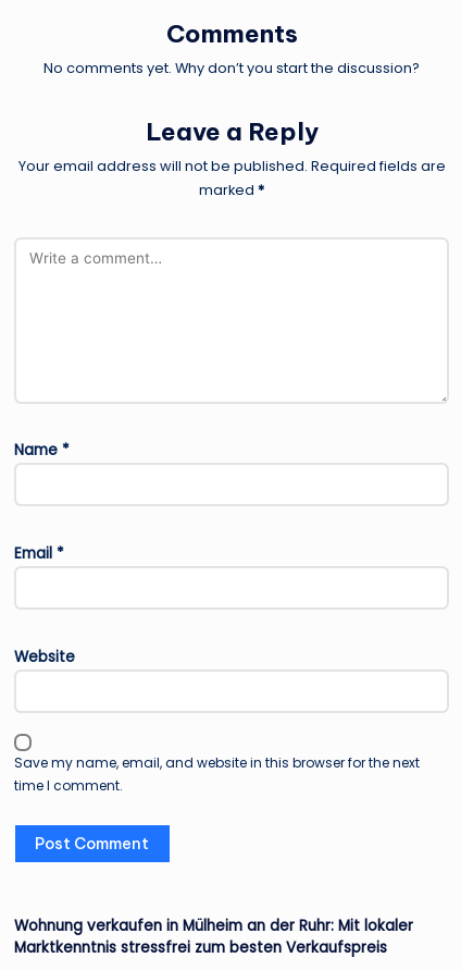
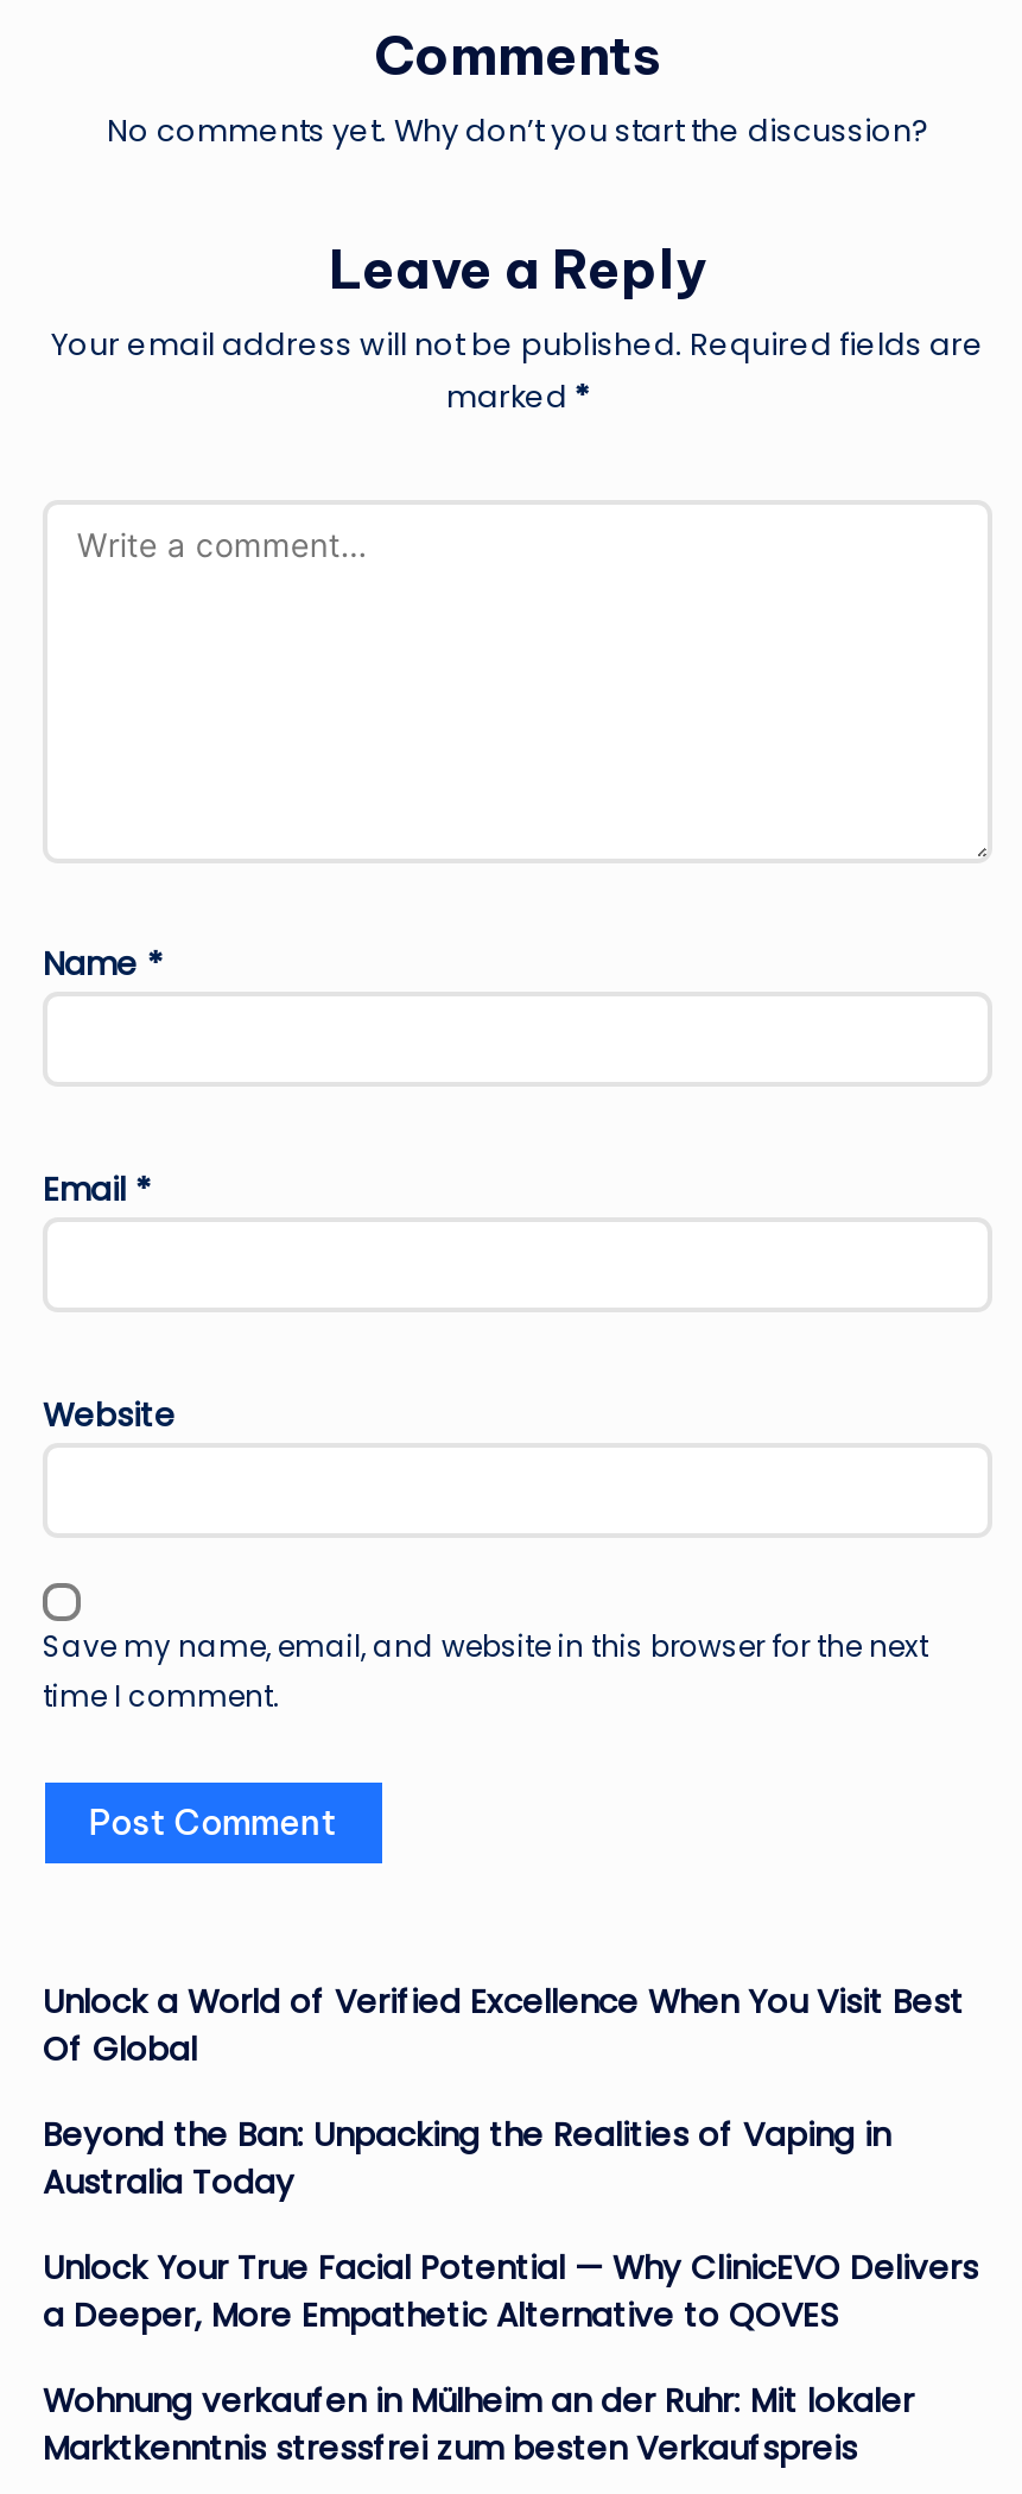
none -> [43,1979,978,2338] Unlock a World of Verified Excellence When You Visit Best | Of Global | Beyond the Ban: Unpacking the Realities of Vaping in | Australia Today | Unlock Your True Facial Potential — Why ClinicEVO Delivers | a Deeper, More Empathetic Alternative to QOVES

